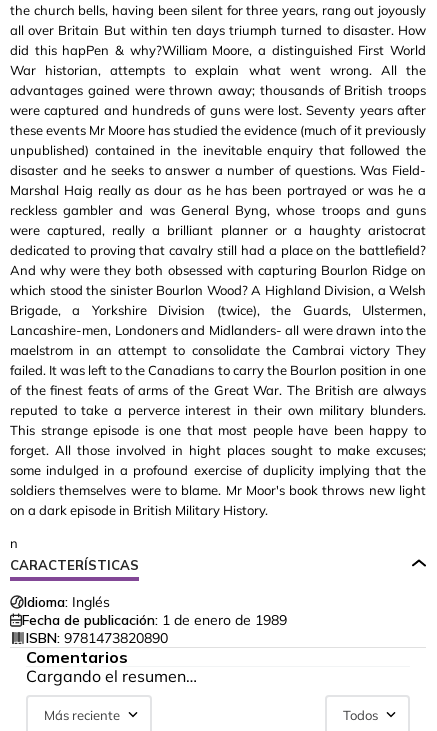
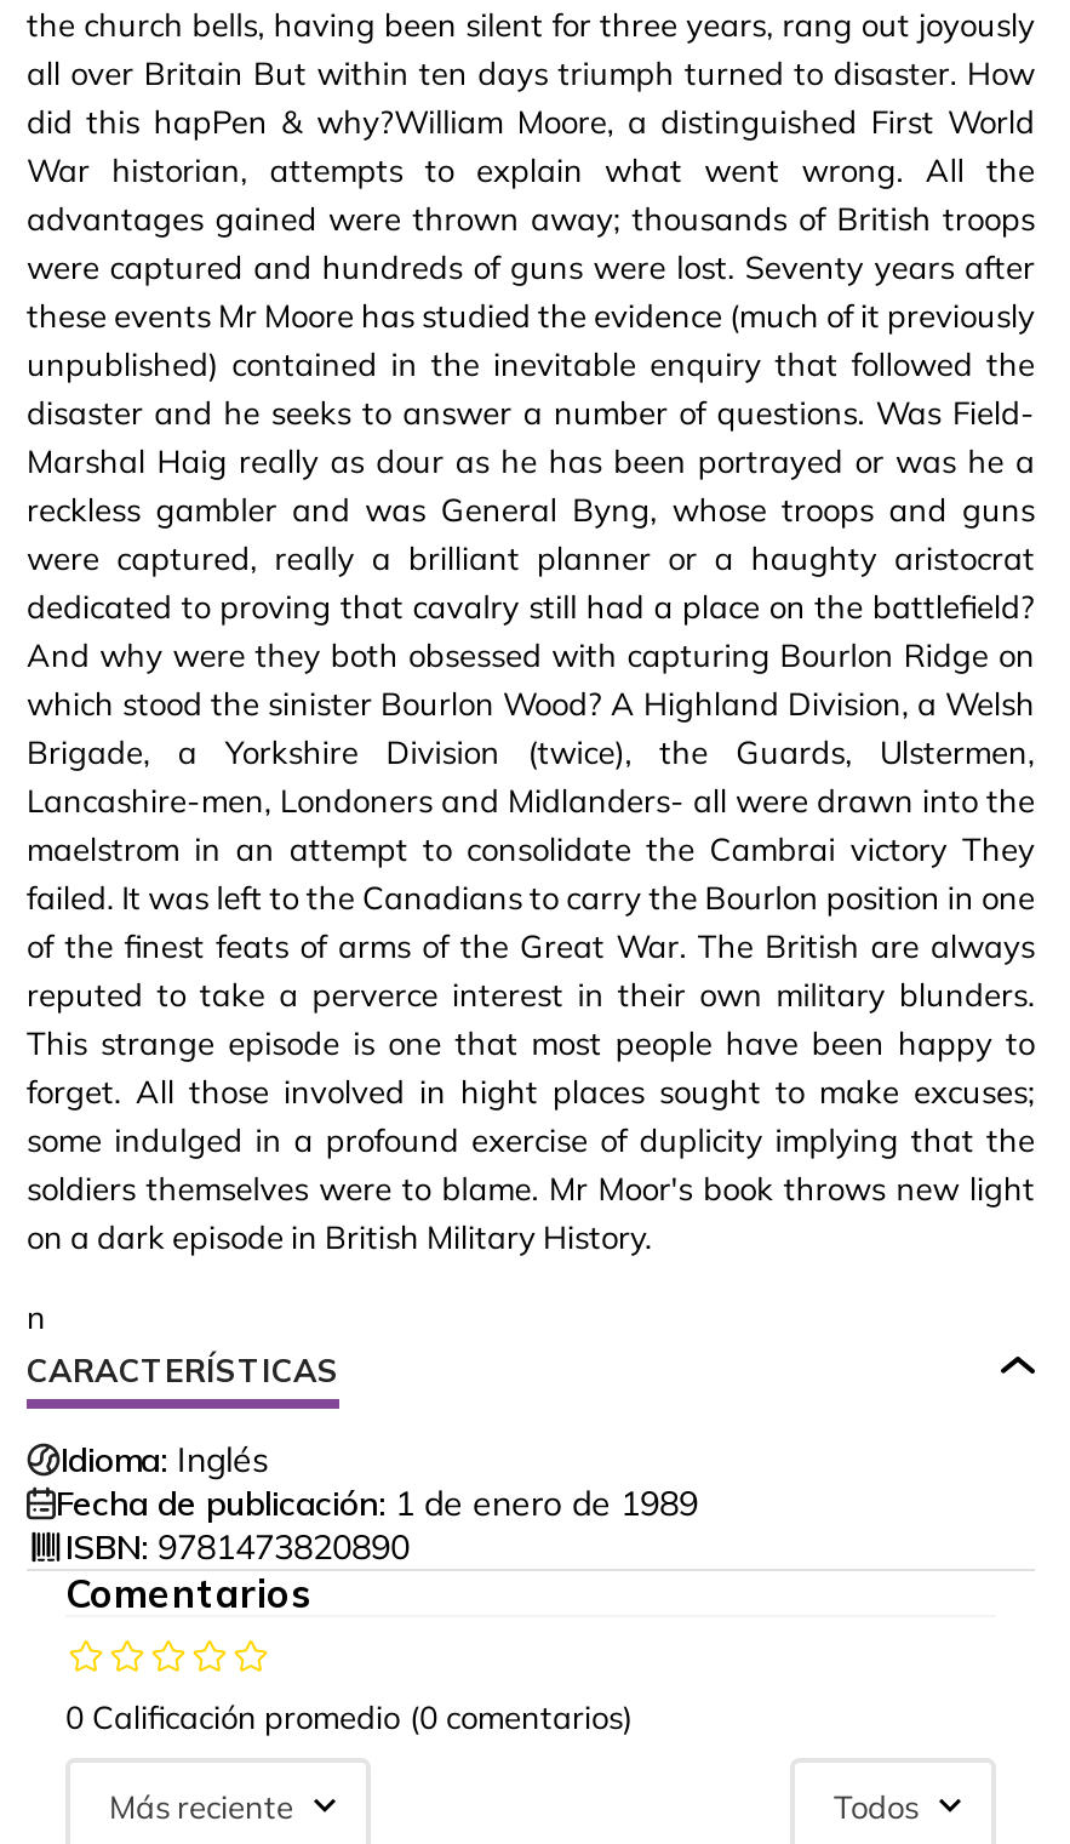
[26,666,197,686] Cargando el resumen… -> [65,1698,633,1737] 0 Calificación promedio (0 comentarios)

